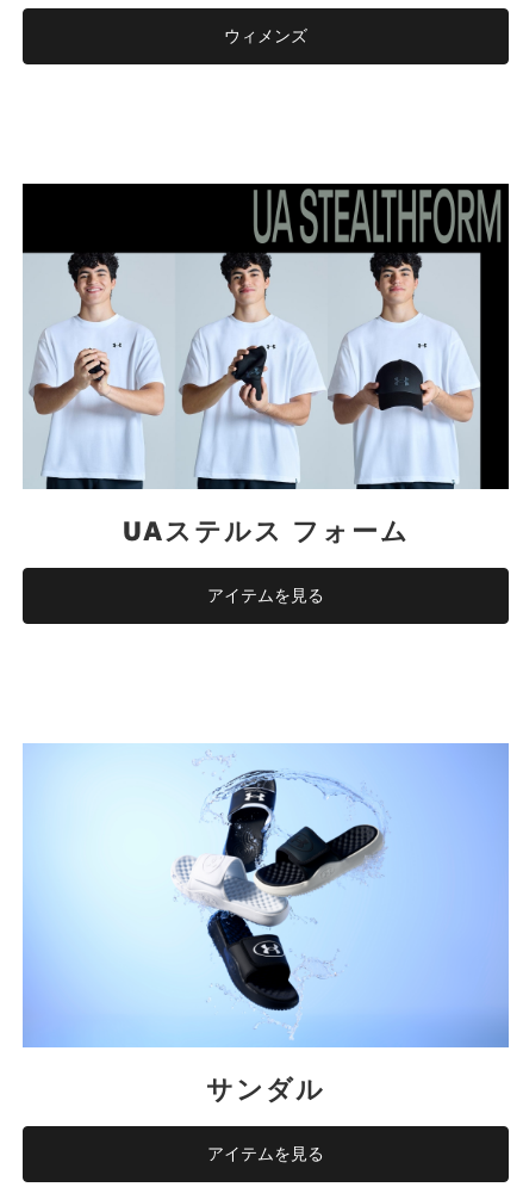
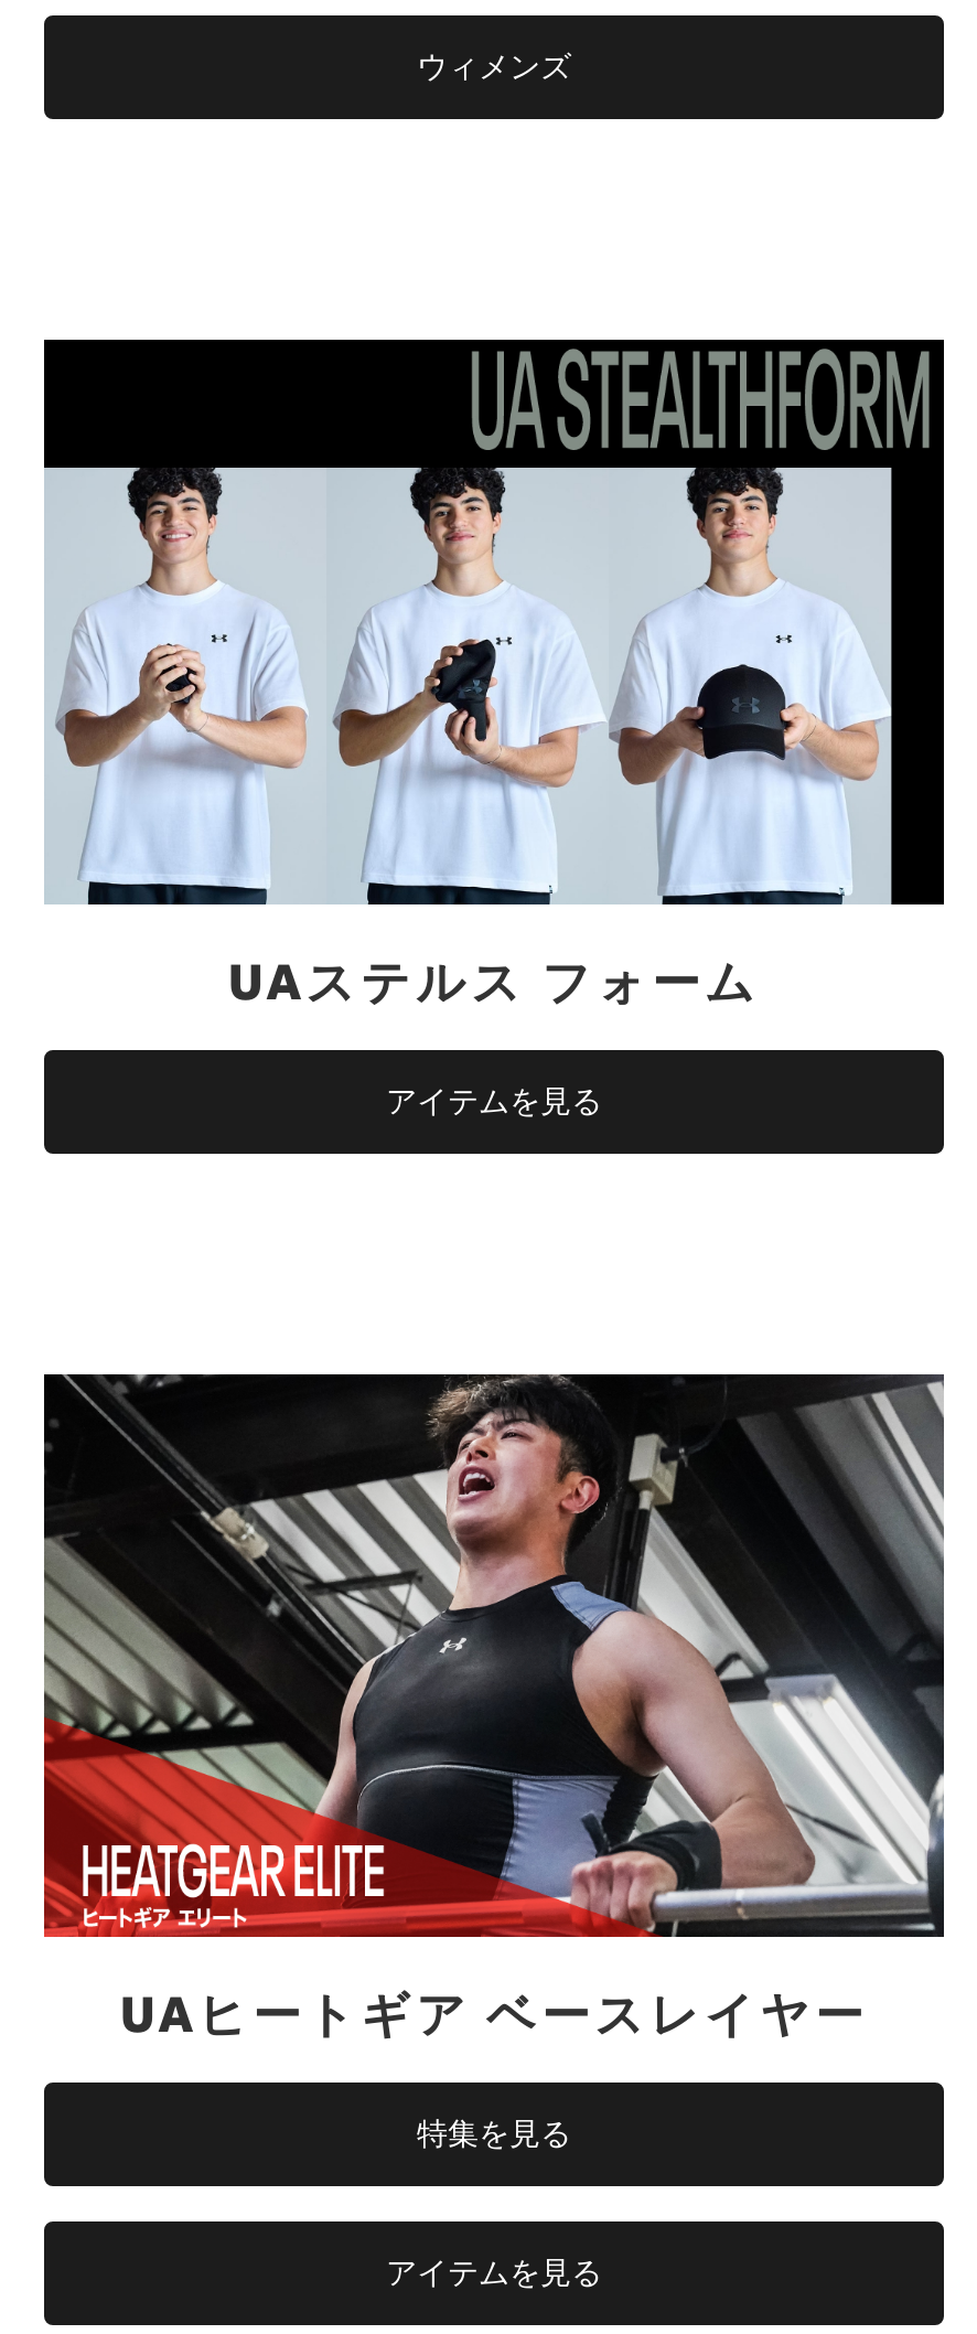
[21,743,510,1105] [image] | サンダル -> [42,1372,946,2151] [image] | UAヒートギア ベースレイヤー | 特集を見る

